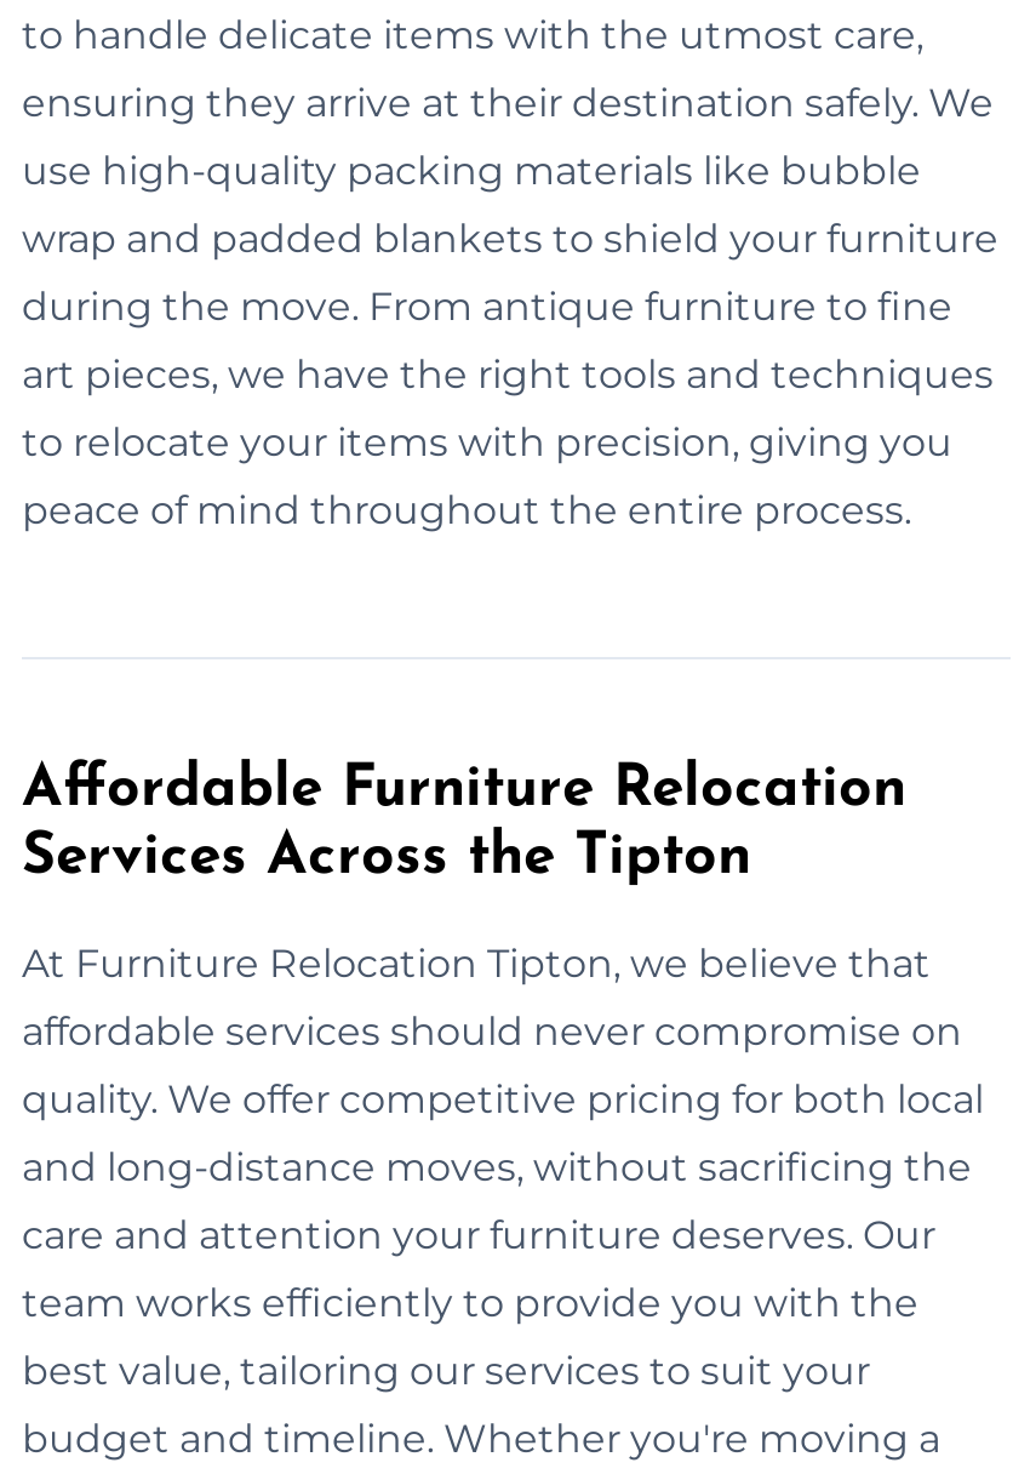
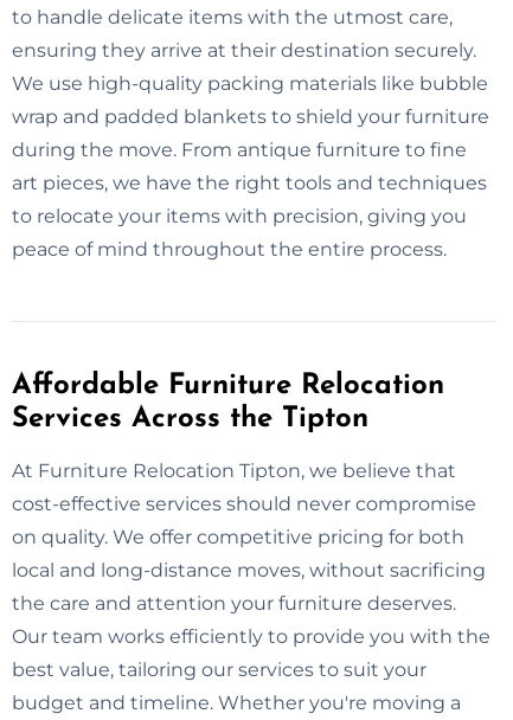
[22,79,994,125] ensuring they arrive at their destination safely. We -> [12,39,476,61] ensuring they arrive at their destination securely.
[22,147,921,193] use high-quality packing materials like bubble -> [12,72,488,94] We use high-quality packing materials like bubble
[22,1008,962,1054] affordable services should never compromise on -> [12,492,476,515] cost-effective services should never compromise
[22,1076,984,1122] quality. We offer competitive pricing for both local -> [12,525,464,548] on quality. We offer competitive pricing for both
[22,1144,972,1190] and long-distance moves, without sacrificing the -> [12,559,486,581] local and long-distance moves, without sacrificing
[22,1211,935,1258] care and attention your furniture deserves. Our -> [12,592,456,614] the care and attention your furniture deserves.
[22,1279,918,1325] team works efficiently to provide you with the -> [12,625,490,647] Our team works efficiently to provide you with the

